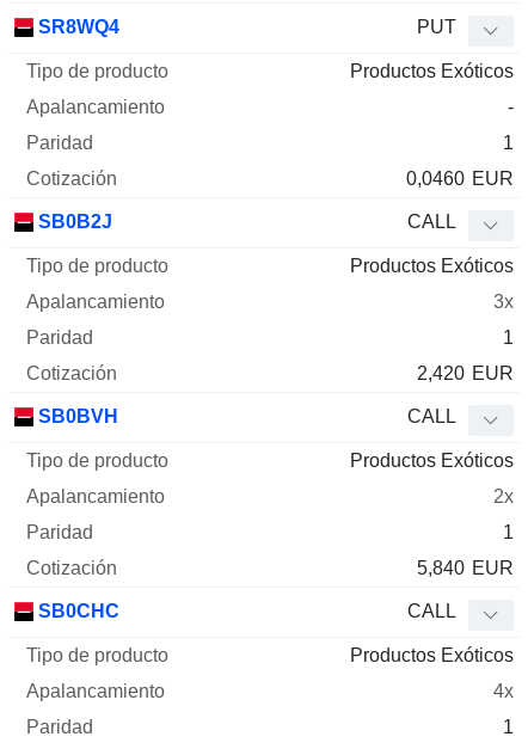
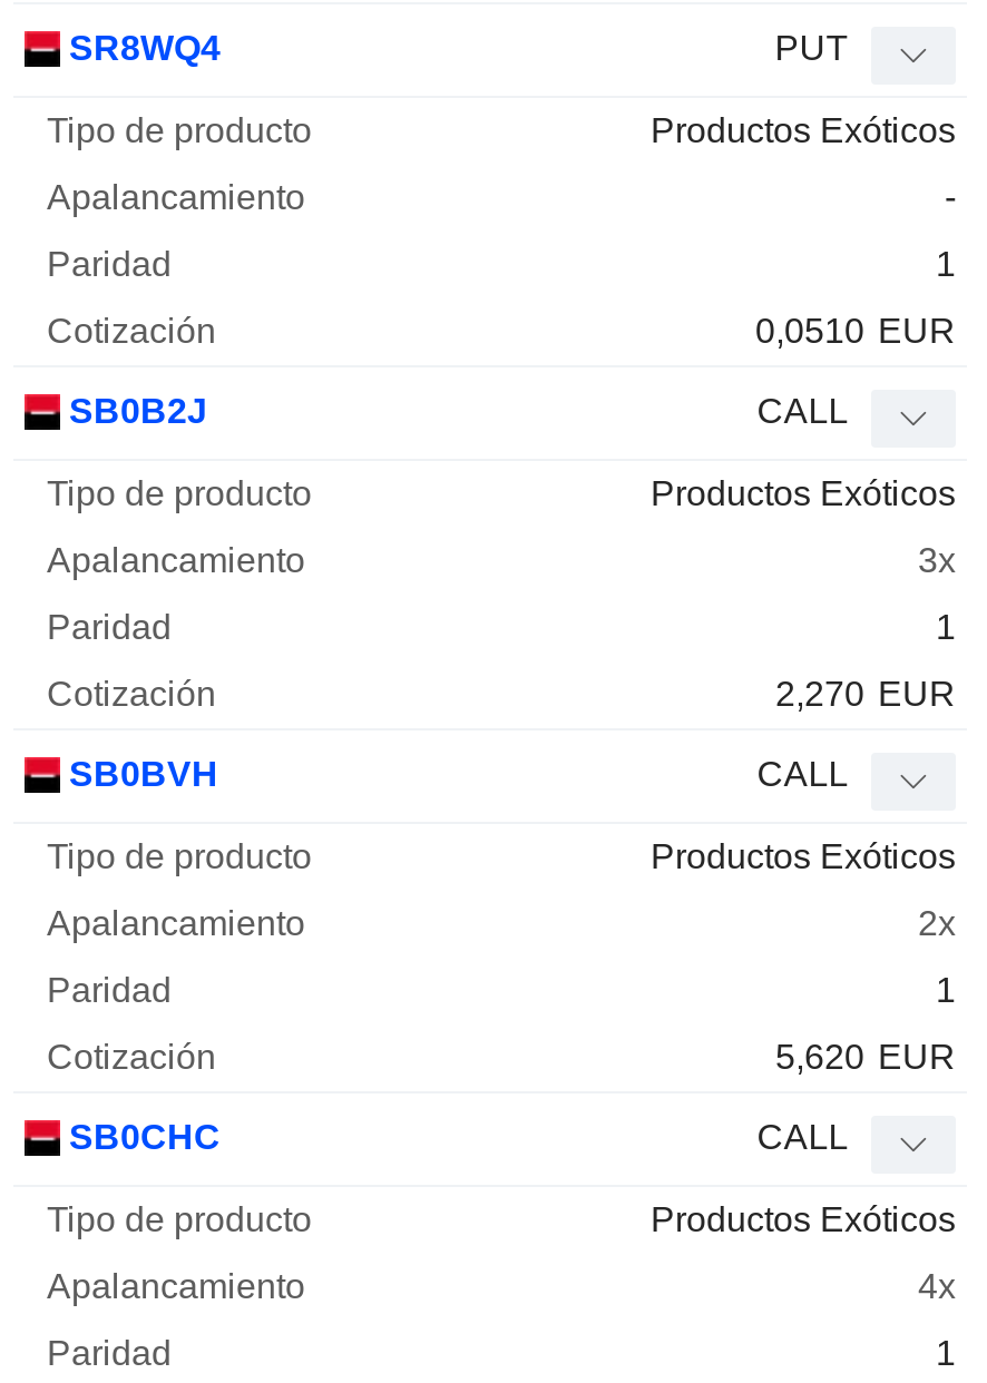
[406,169,514,189] 0,0460 EUR -> [755,312,956,350] 0,0510 EUR
[417,363,514,384] 2,420 EUR -> [775,675,956,713] 2,270 EUR
[417,558,514,578] 5,840 EUR -> [775,1038,956,1076] 5,620 EUR

